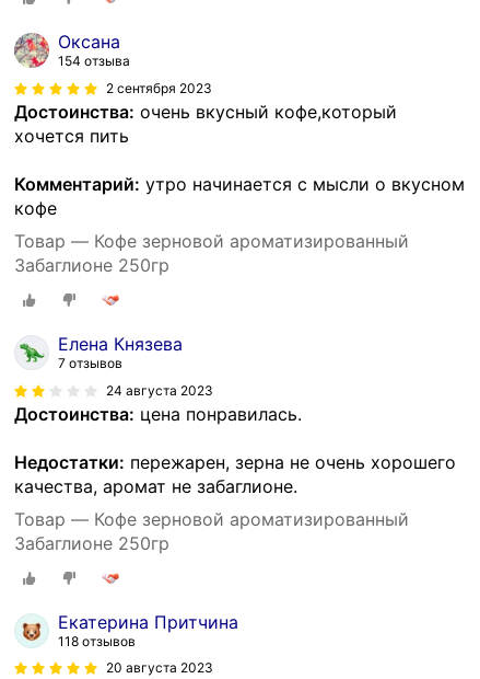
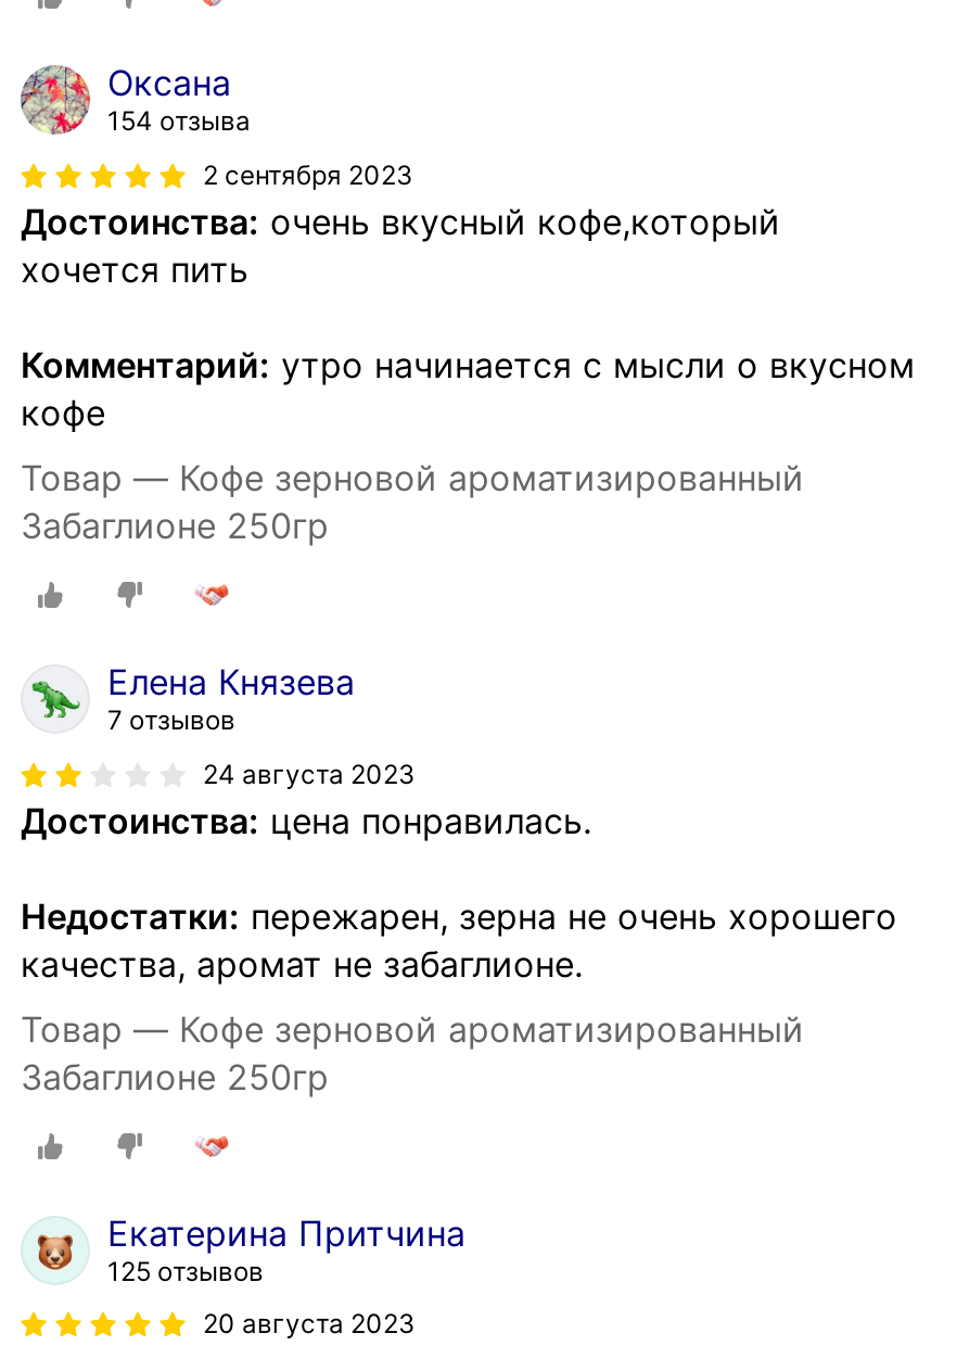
[58,633,136,649] 118 отзывов -> [107,1254,264,1287] 125 отзывов

